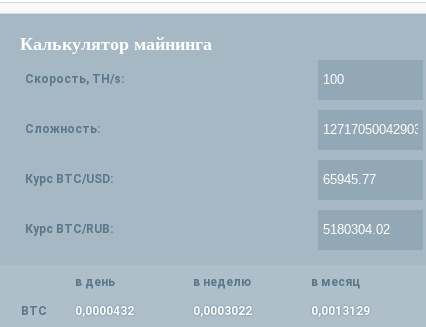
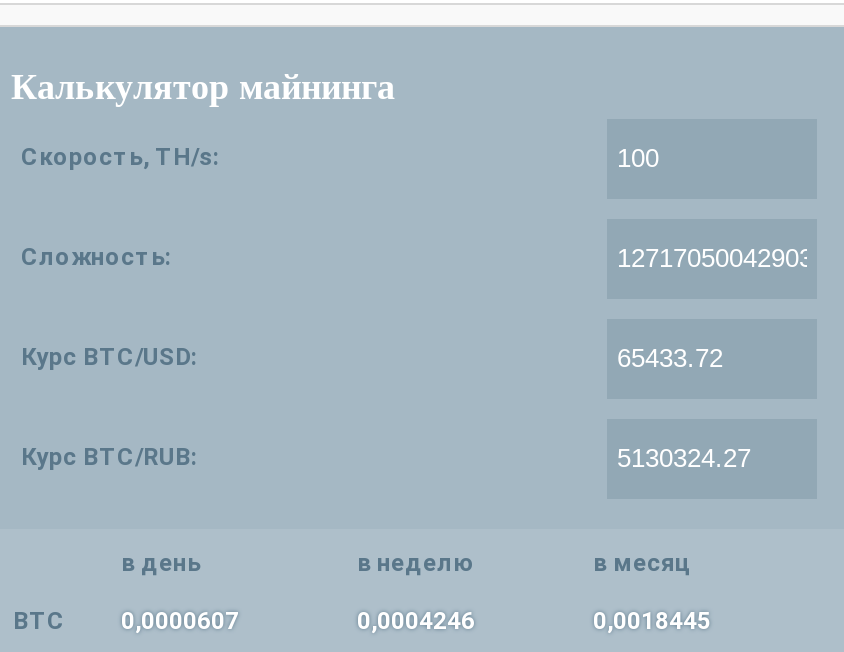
[21,304,134,318] BTC 0,0000432 -> [13,608,239,636] BTC 0,0000607
[193,304,252,318] 0,0003022 -> [357,608,475,636] 0,0004246
[311,304,370,318] 0,0013129 -> [593,608,711,636] 0,0018445

